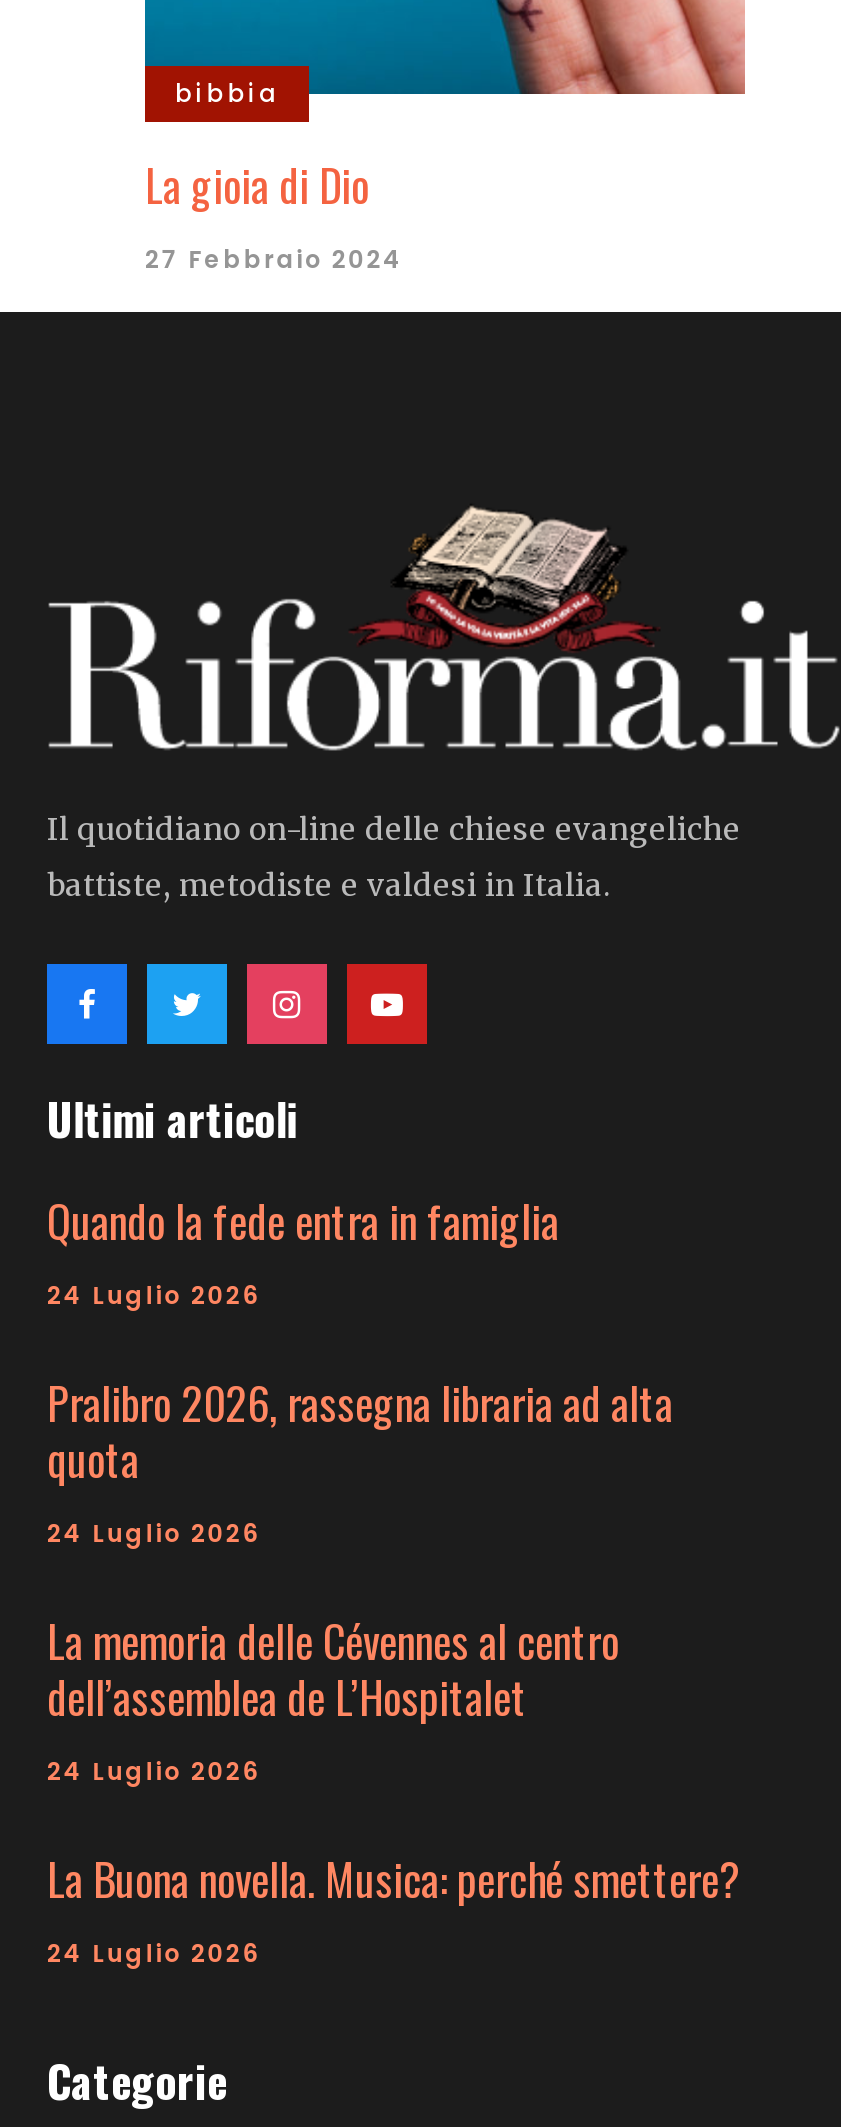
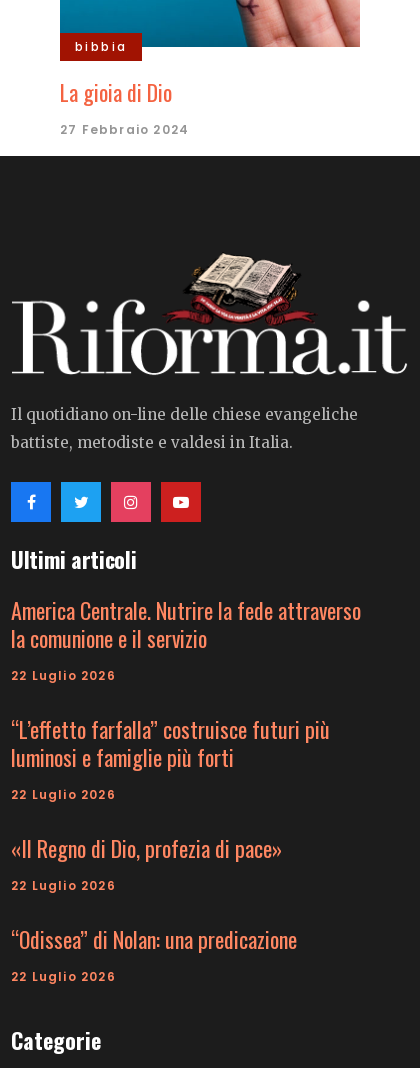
[47,1188,559,1312] Quando la fede entra in famiglia | 24 Luglio 2026 -> [11,594,361,684] America Centrale. Nutrire la fede attraverso | la comunione e il servizio | 22 Luglio 2026
[47,1370,673,1550] Pralibro 2026, rassegna libraria ad alta | quota | 24 Luglio 2026 -> [11,713,330,803] “L’effetto farfalla” costruisce futuri più | luminosi e famiglie più forti | 22 Luglio 2026
[47,1608,619,1788] La memoria delle Cévennes al centro | dell’assemblea de L’Hospitalet | 24 Luglio 2026 -> [11,832,282,894] «Il Regno di Dio, profezia di pace» | 22 Luglio 2026
[47,1846,739,1970] La Buona novella. Musica: perché smettere? | 24 Luglio 2026 -> [11,923,297,985] “Odissea” di Nolan: una predicazione | 22 Luglio 2026

